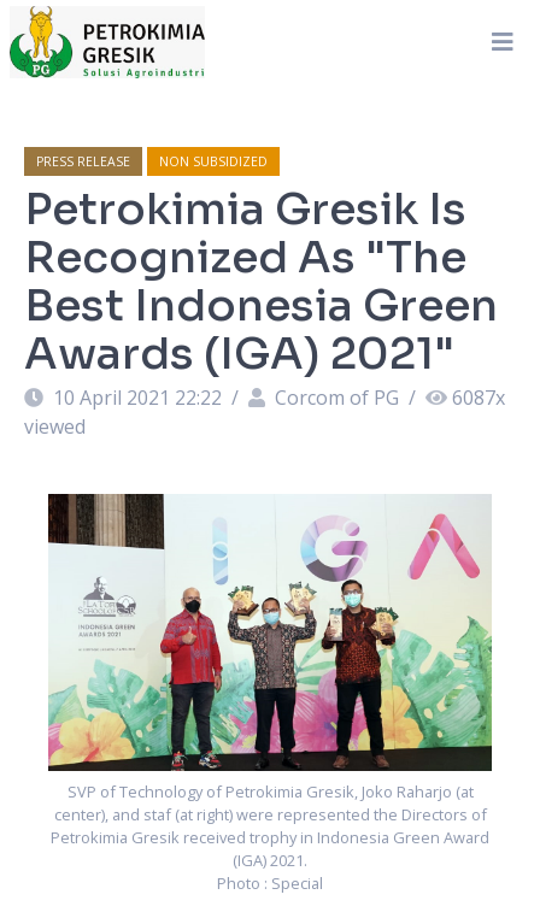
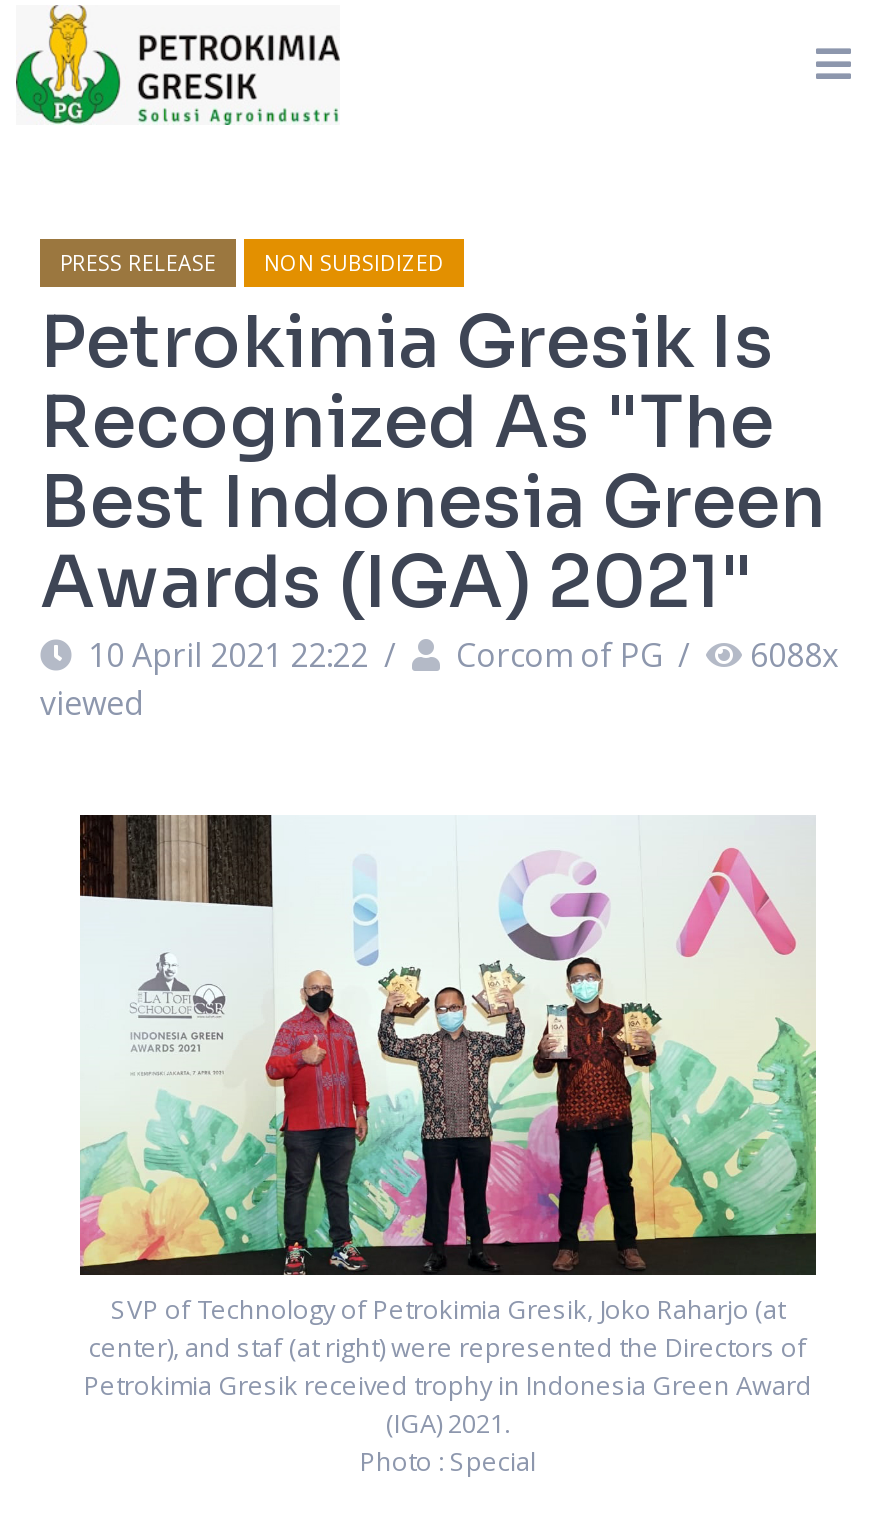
[48,384,505,411] 10 April 2021 22:22 / Corcom of PG / 6087x -> [80,633,838,677] 10 April 2021 22:22 / Corcom of PG / 6088x

